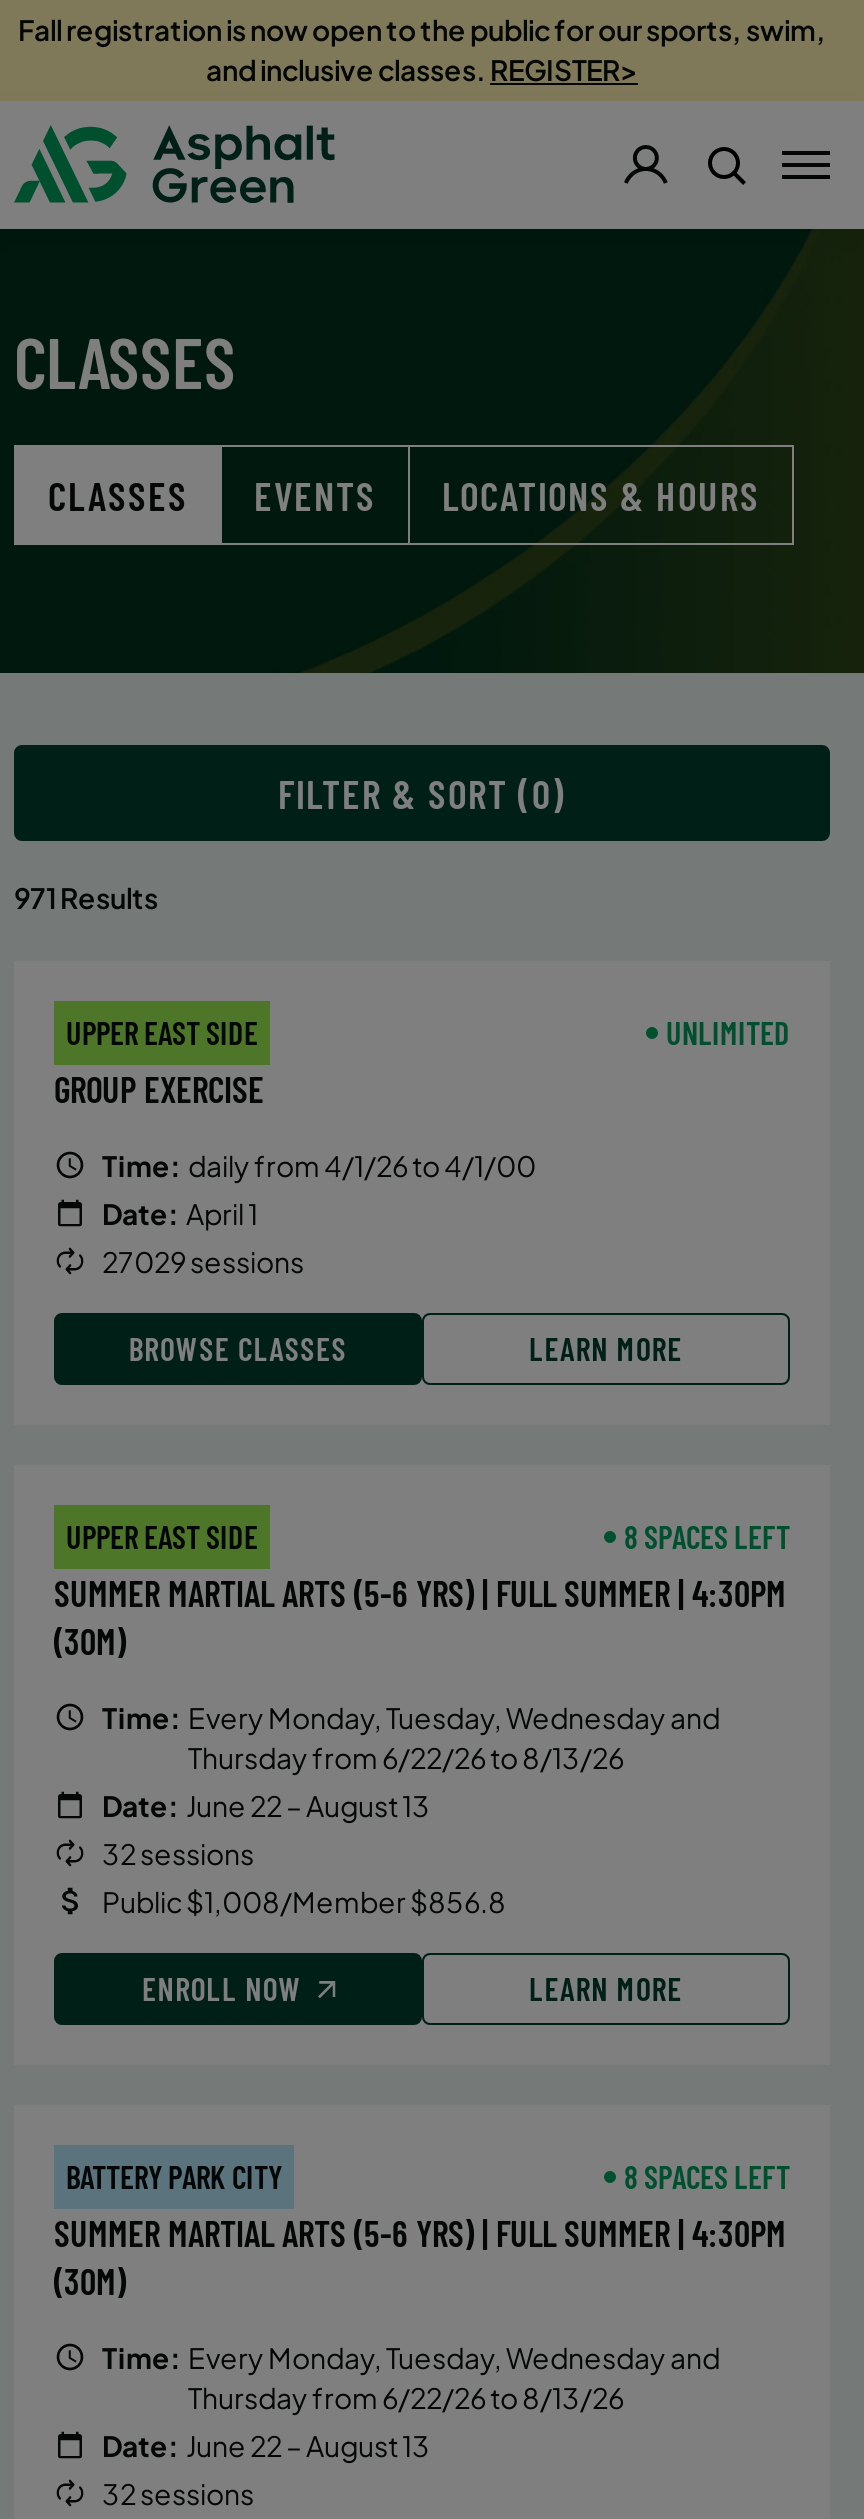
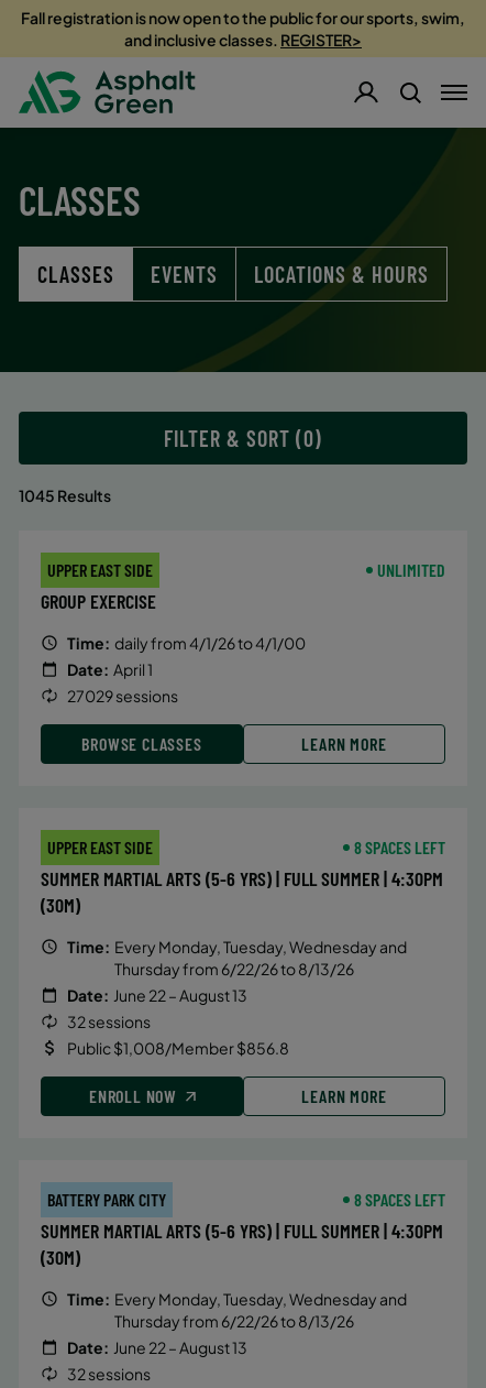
[14,879,158,915] 971 Results -> [19,485,111,505] 1045 Results

